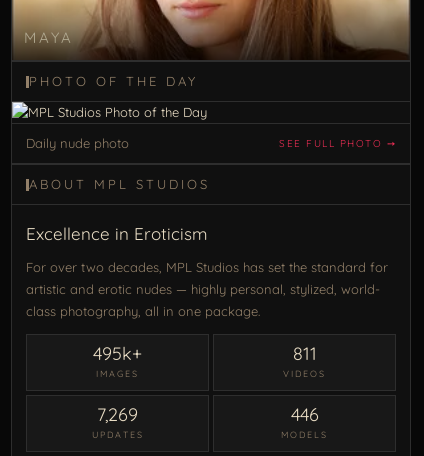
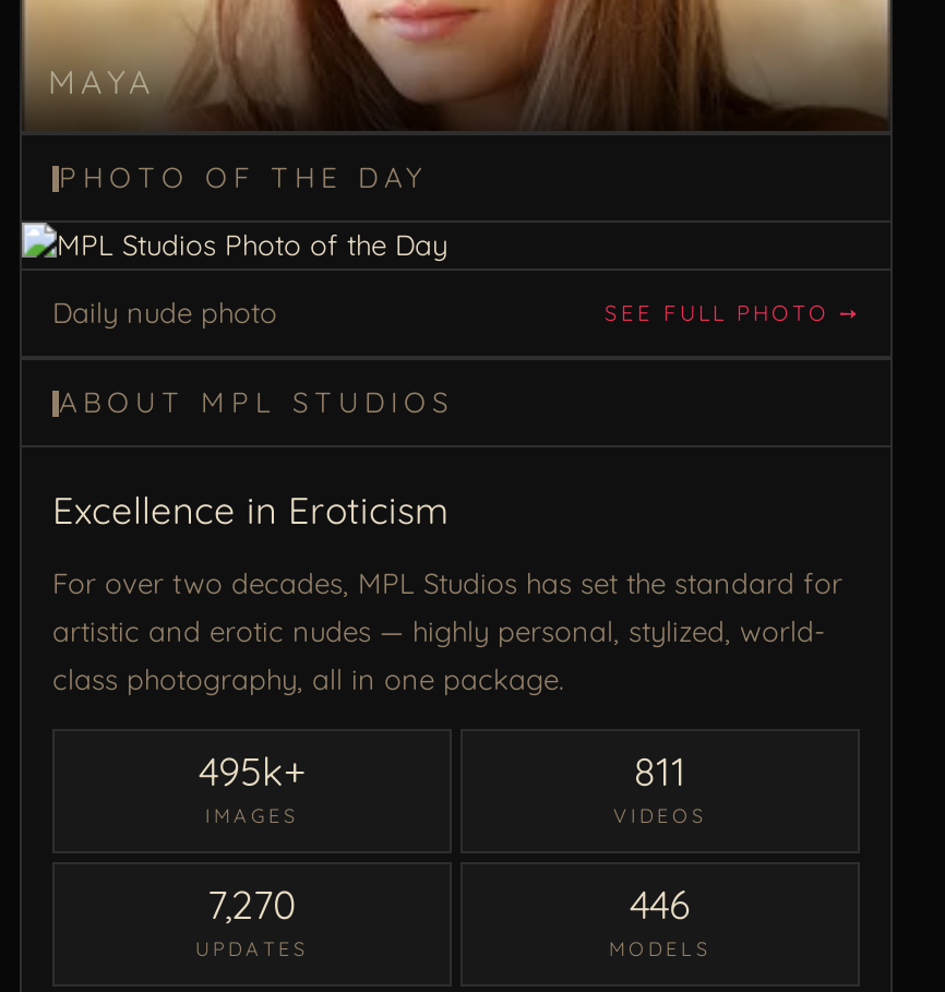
[97,403,138,426] 7,269 -> [207,880,297,930] 7,270

